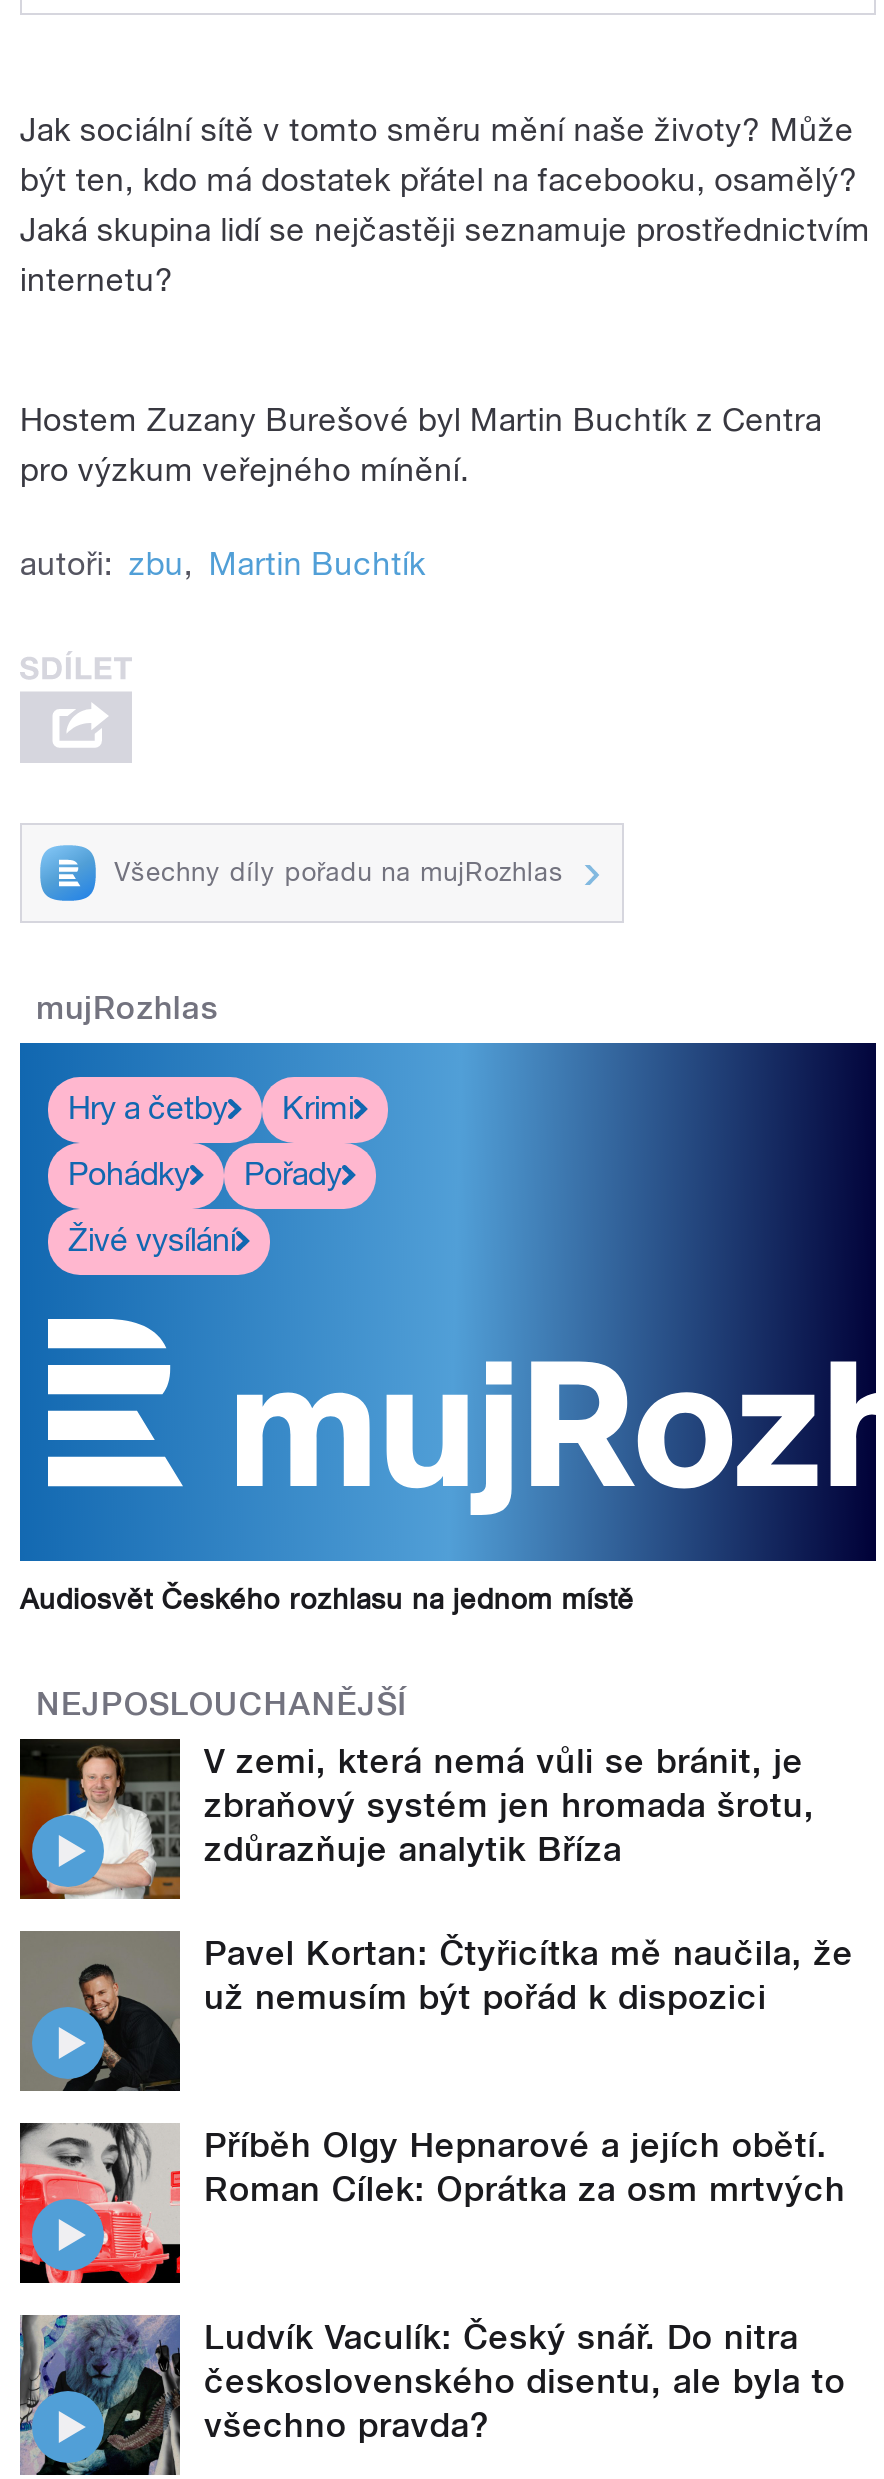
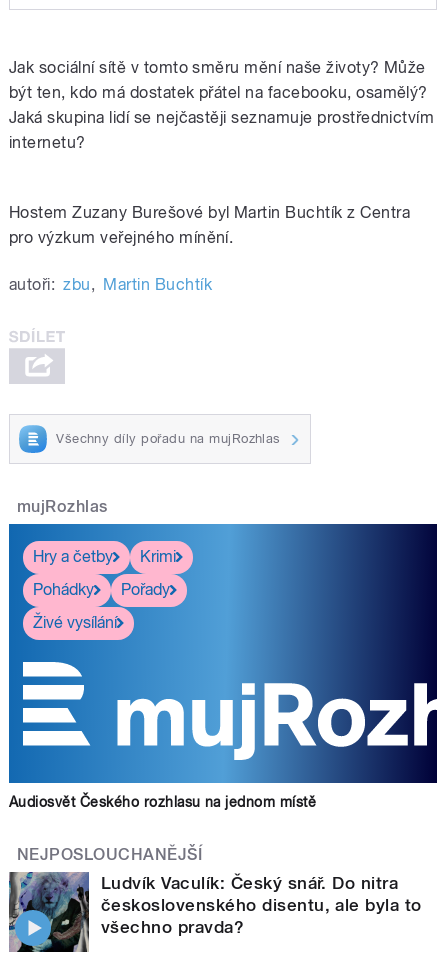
[18,1737,853,2017] [image] | V zemi, která nemá vůli se bránit, je | zbraňový systém jen hromada šrotu, | zdůrazňuje analytik Bříza | Pavel Kortan: Čtyřicítka mě naučila, že | už nemusím být pořád k dispozici -> none
[18,1929,846,2209] [image] | Příběh Olgy Hepnarové a jejích obětí. | Roman Cílek: Oprátka za osm mrtvých -> none
[18,2121,182,2285] [image] -> none

